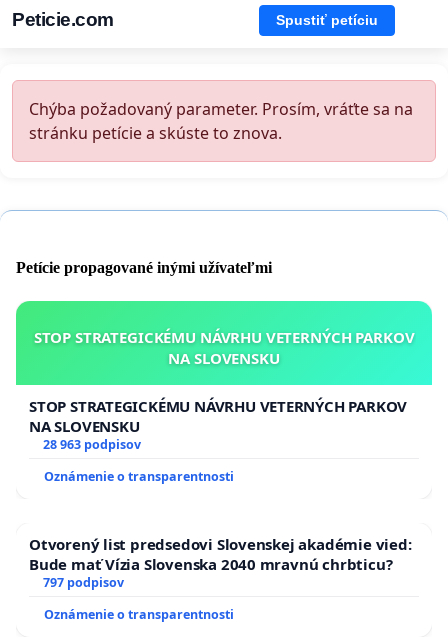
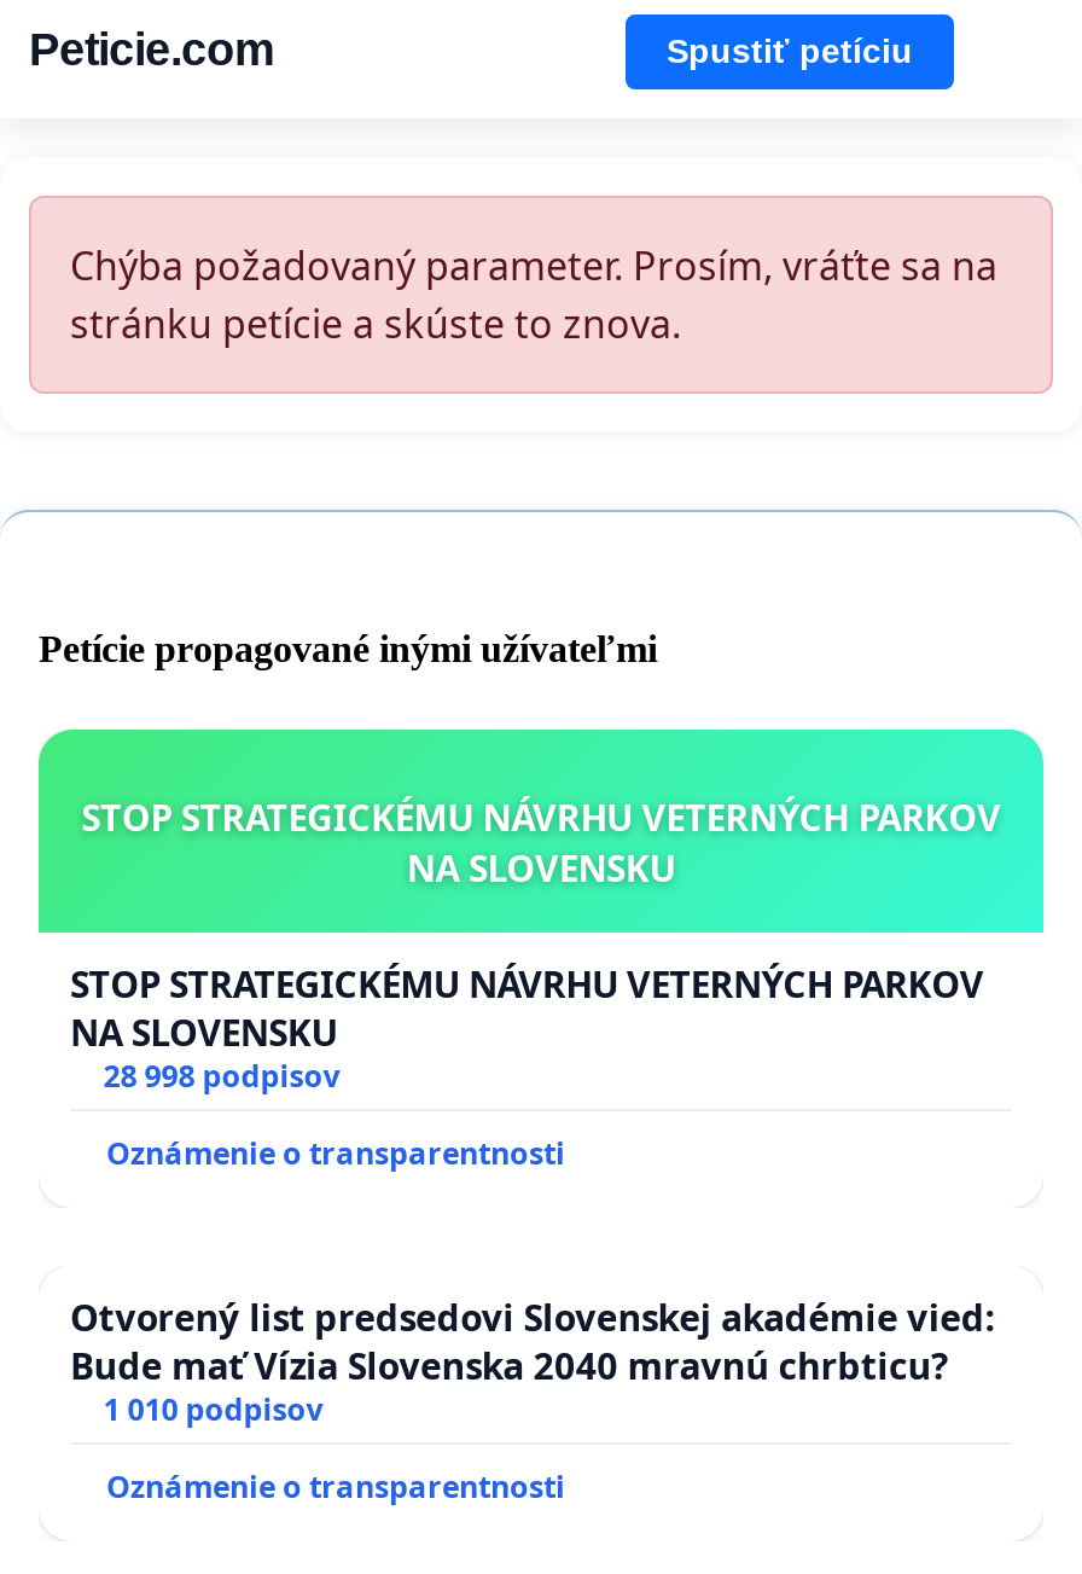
[43,436,141,453] 28 963 podpisov -> [103,1057,340,1098] 28 998 podpisov
[43,574,124,591] 797 podpisov -> [103,1390,323,1431] 1 010 podpisov

